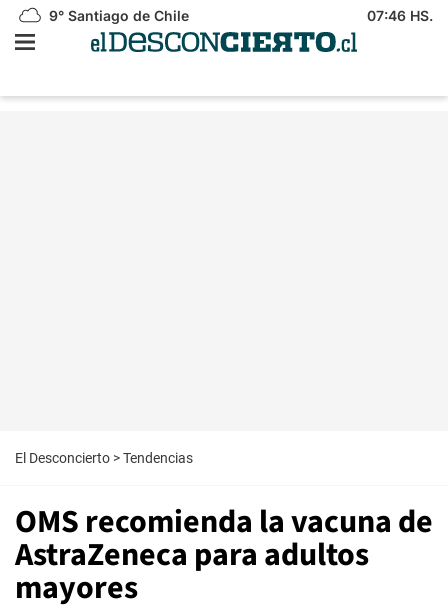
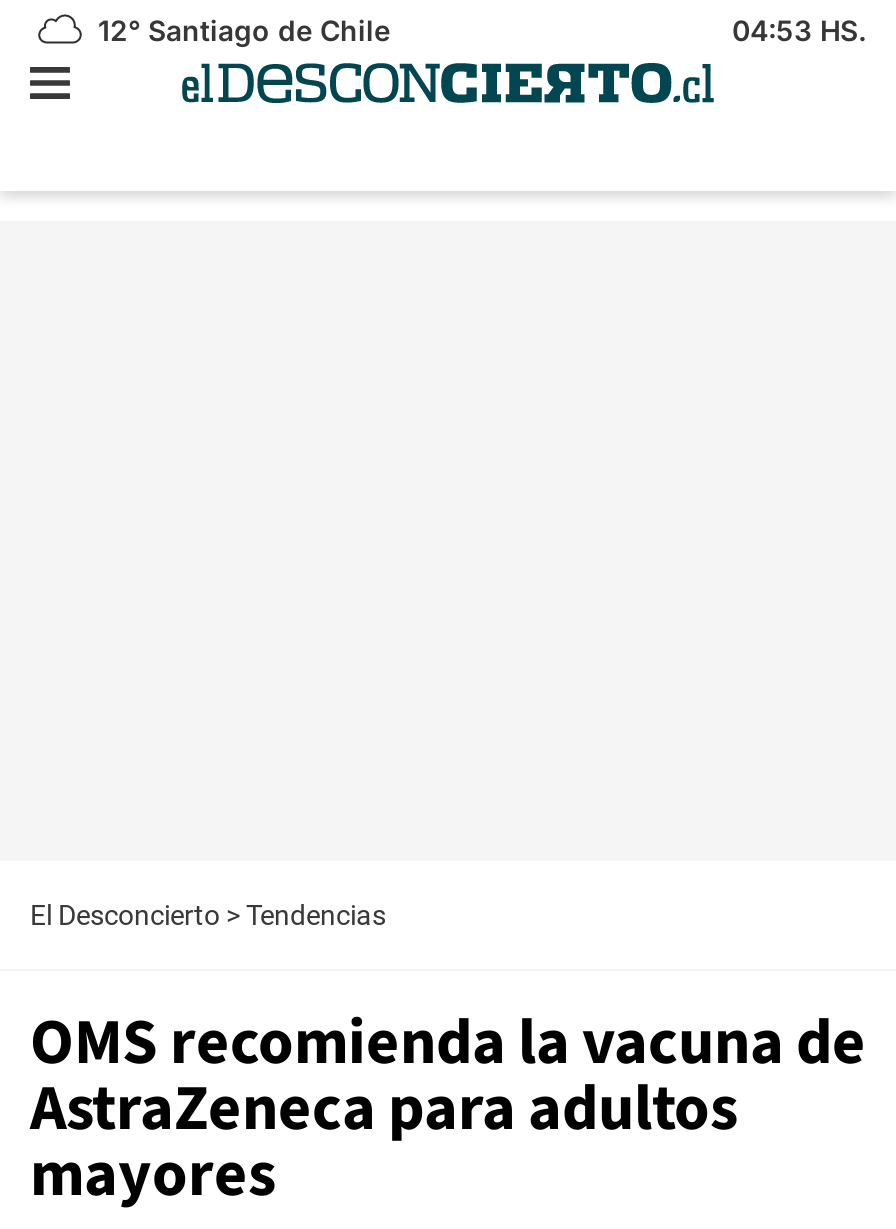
[45,7,189,24] 9° Santiago de Chile -> [90,13,390,47] 12° Santiago de Chile
[367,7,433,24] 07:46 HS. -> [732,13,866,47] 04:53 HS.

